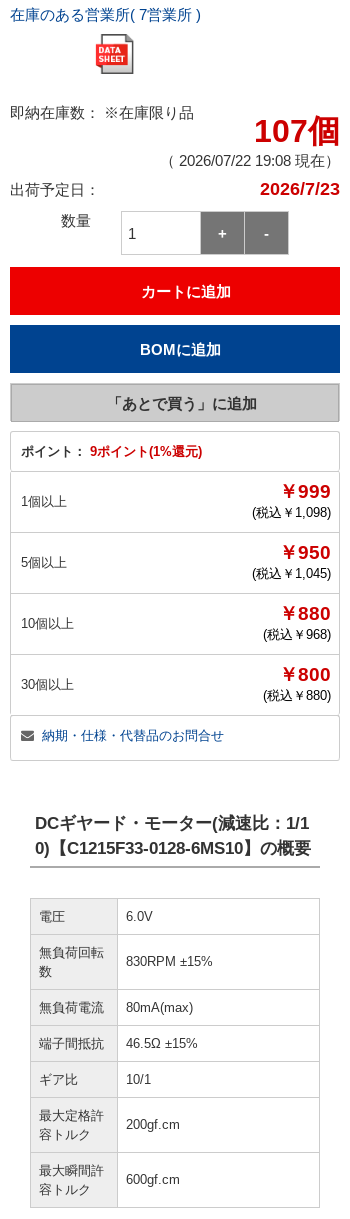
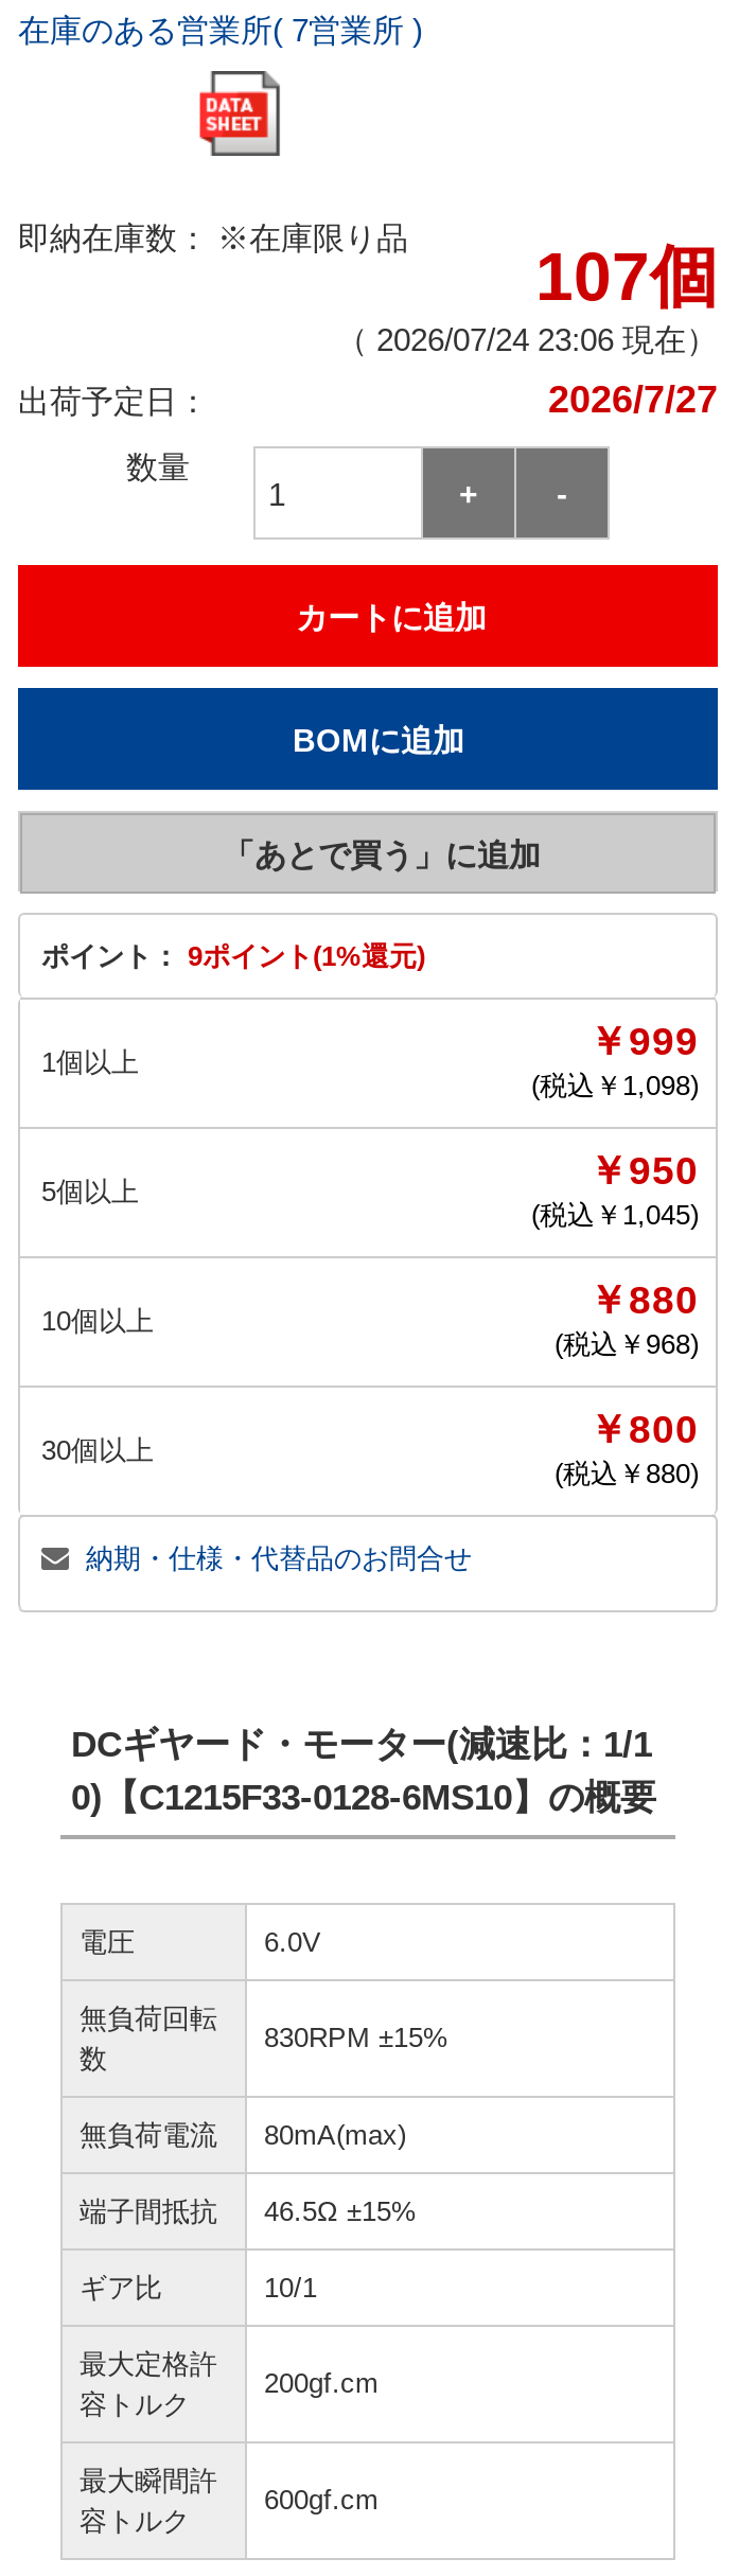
[160,152,340,169] （ 2026/07/22 19:08 現在） -> [336,321,718,357] （ 2026/07/24 23:06 現在）
[260,179,340,199] 2026/7/23 -> [548,378,718,421] 2026/7/27

